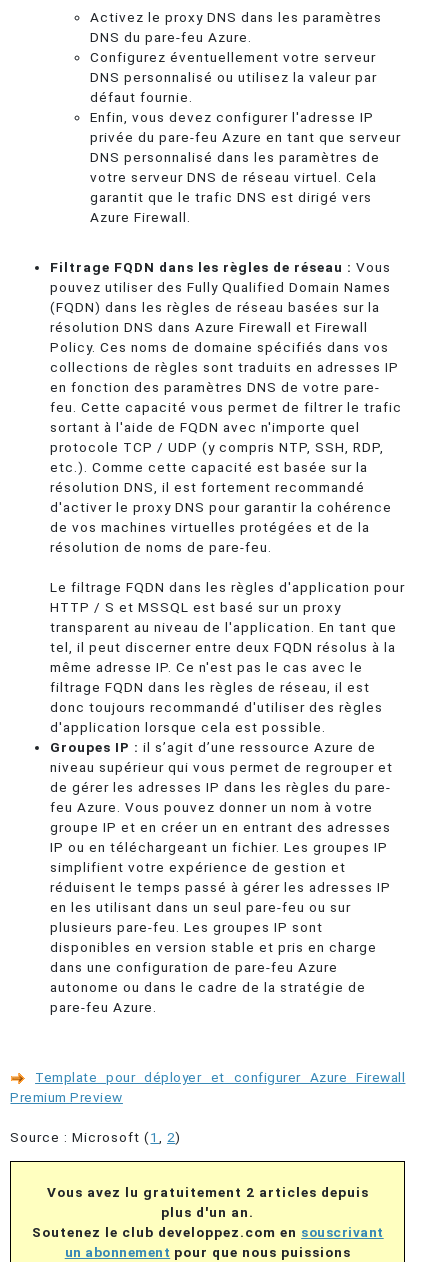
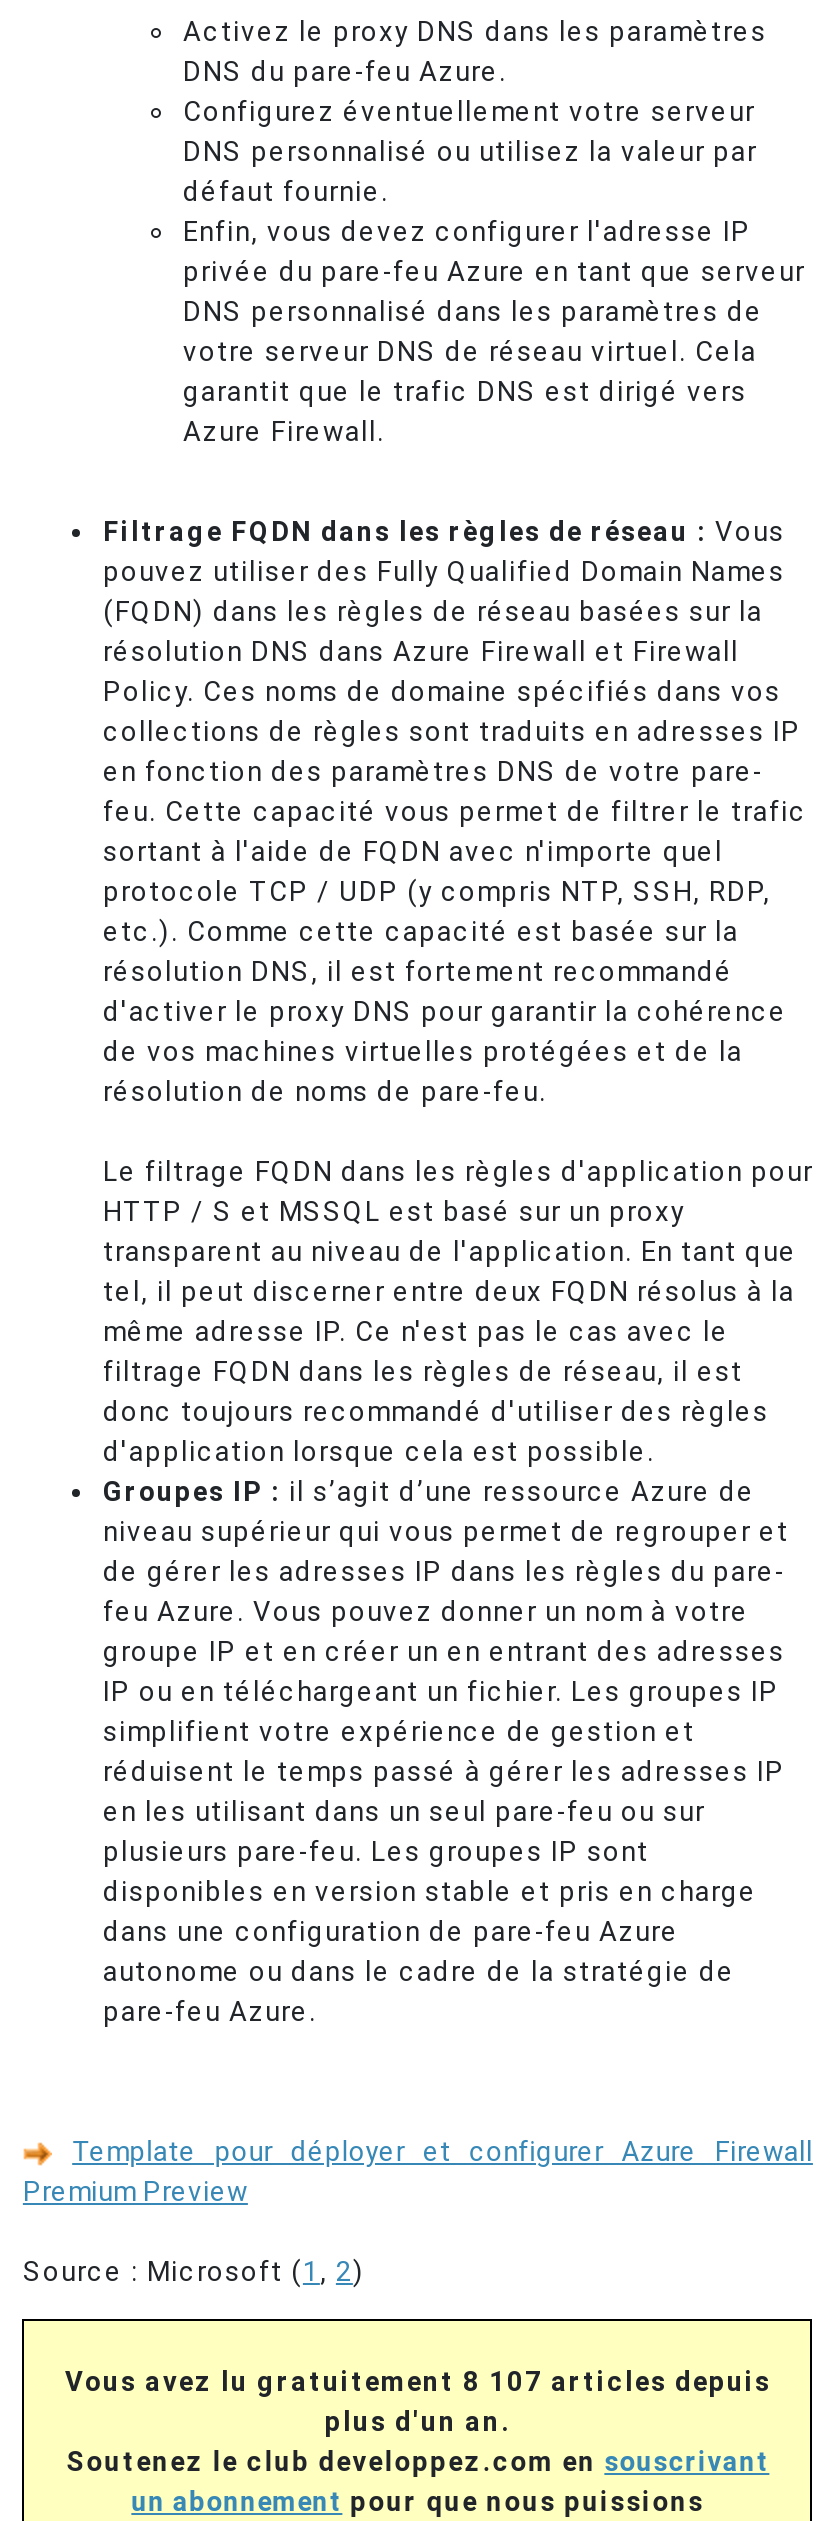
[47,1183,369,1199] Vous avez lu gratuitement 2 articles depuis -> [65,2364,771,2396] Vous avez lu gratuitement 8 107 articles depuis

